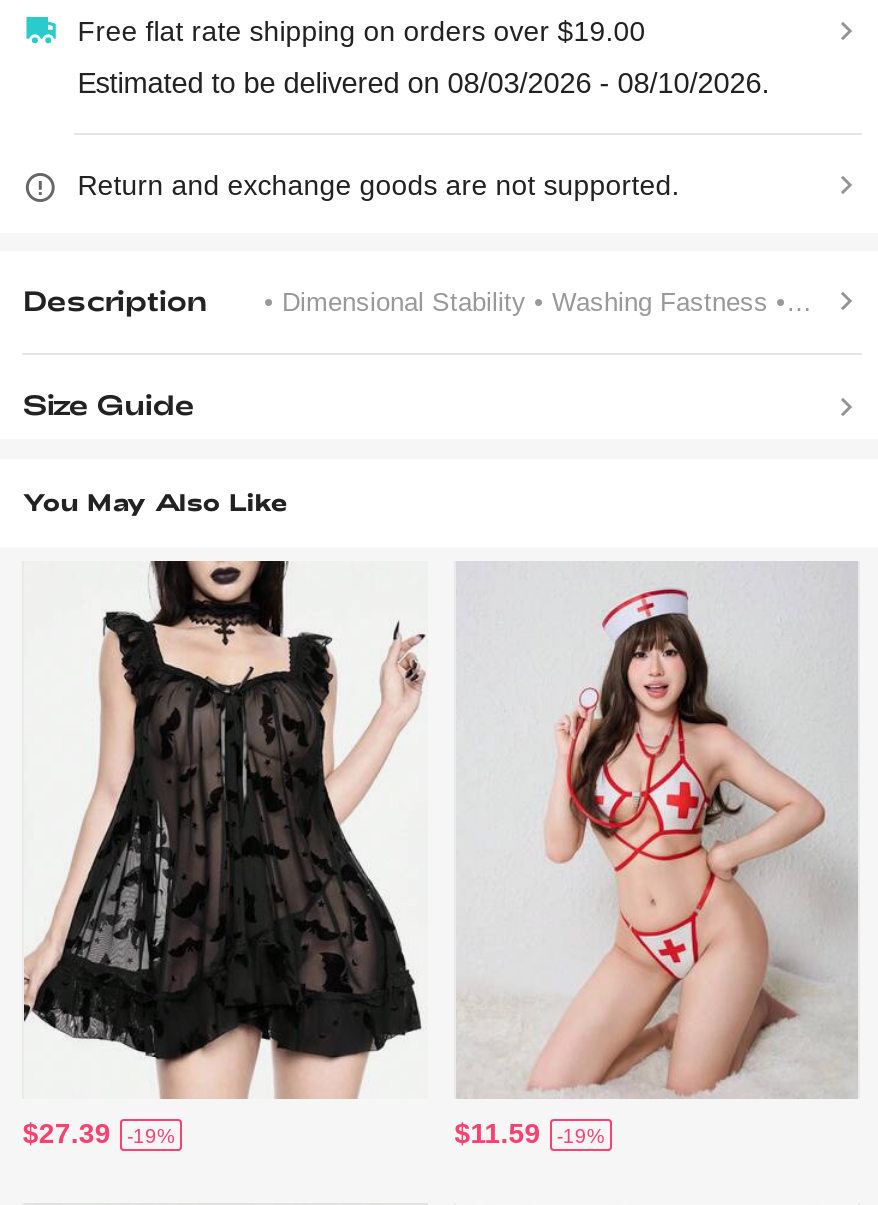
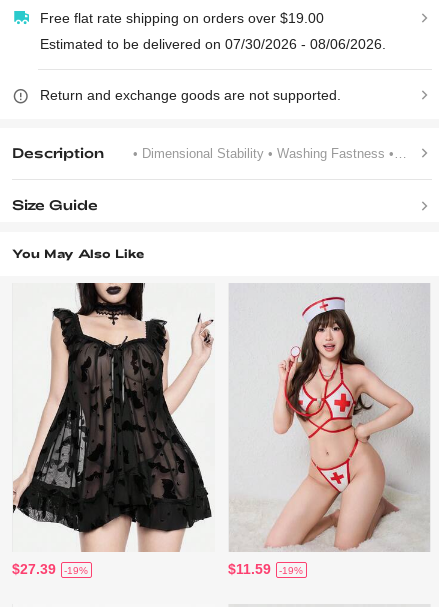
[77,67,769,99] Estimated to be delivered on 08/03/2026 - 08/10/2026. -> [40,36,386,52] Estimated to be delivered on 07/30/2026 - 08/06/2026.

